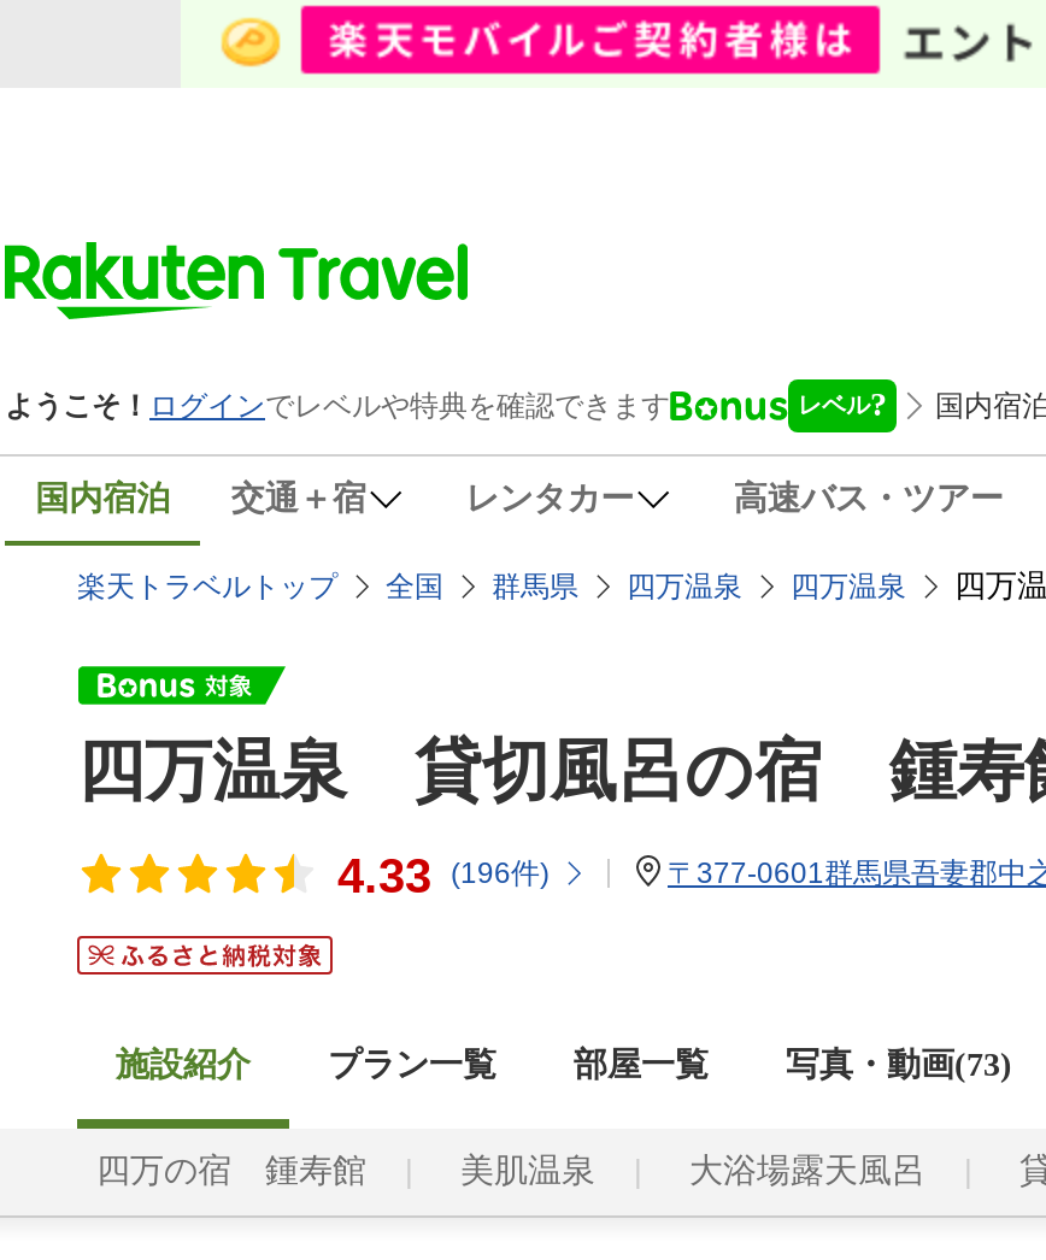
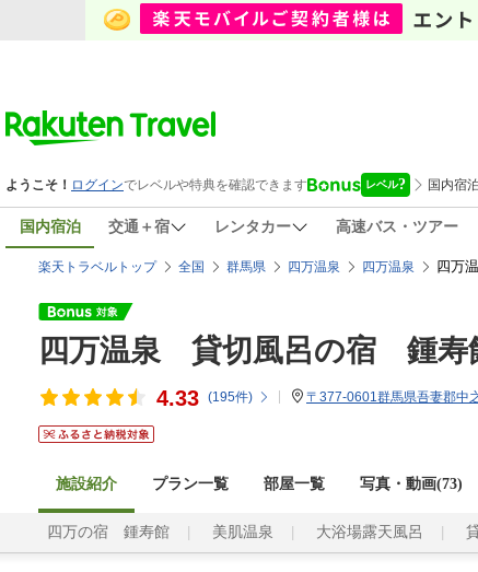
[337,849,550,902] 4.33 (196件) -> [156,386,253,410] 4.33 (195件)

